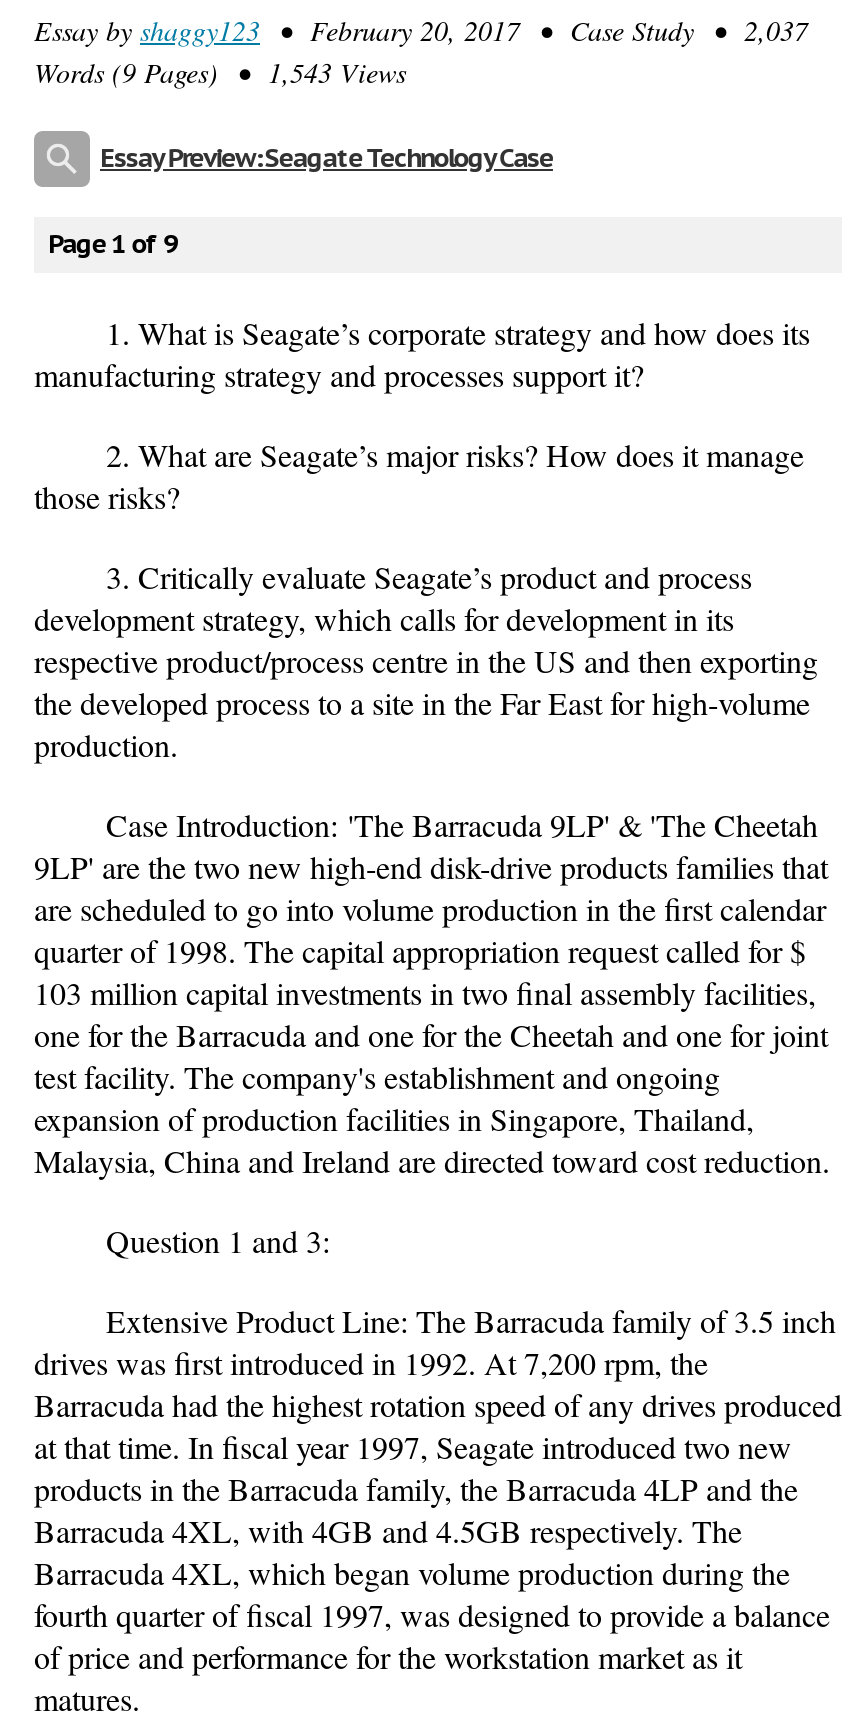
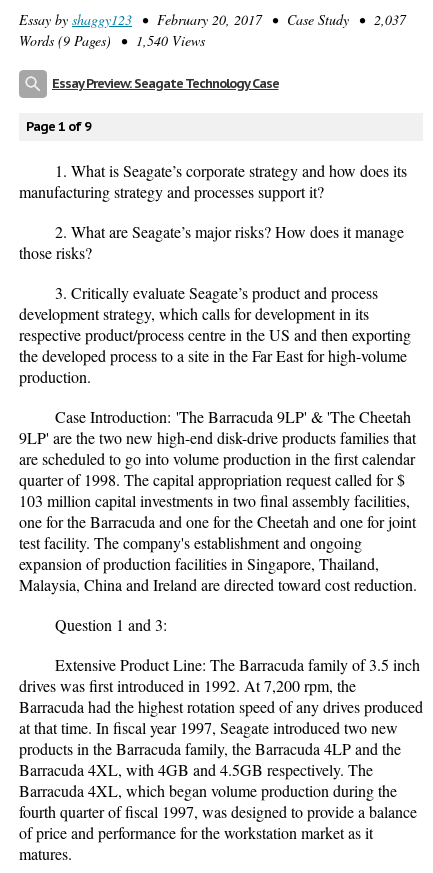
[34,53,406,91] Words (9 Pages) • 1,543 Views -> [19,31,205,50] Words (9 Pages) • 1,540 Views

